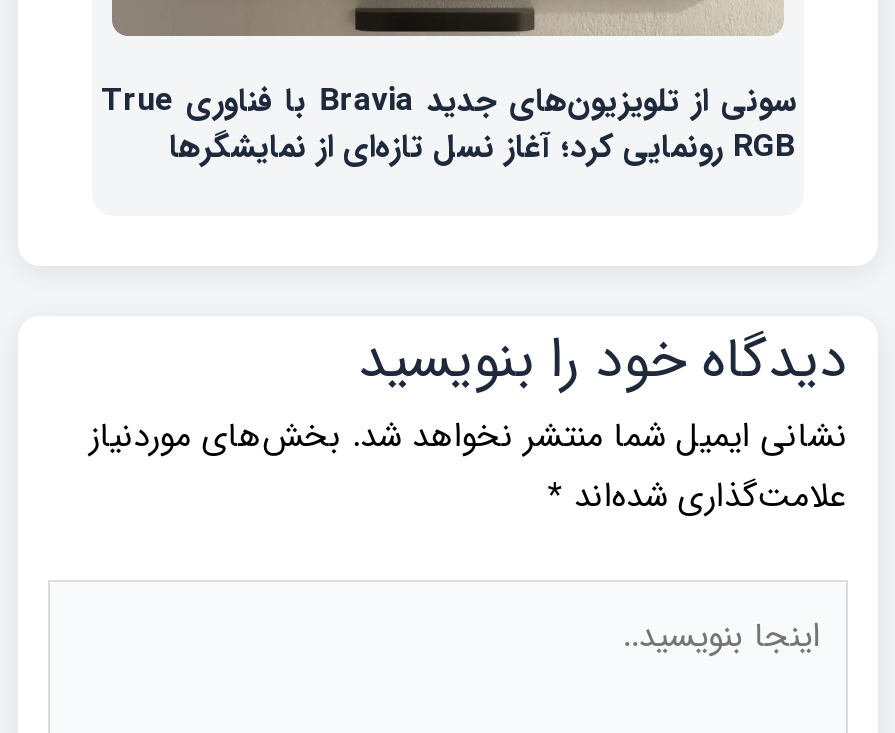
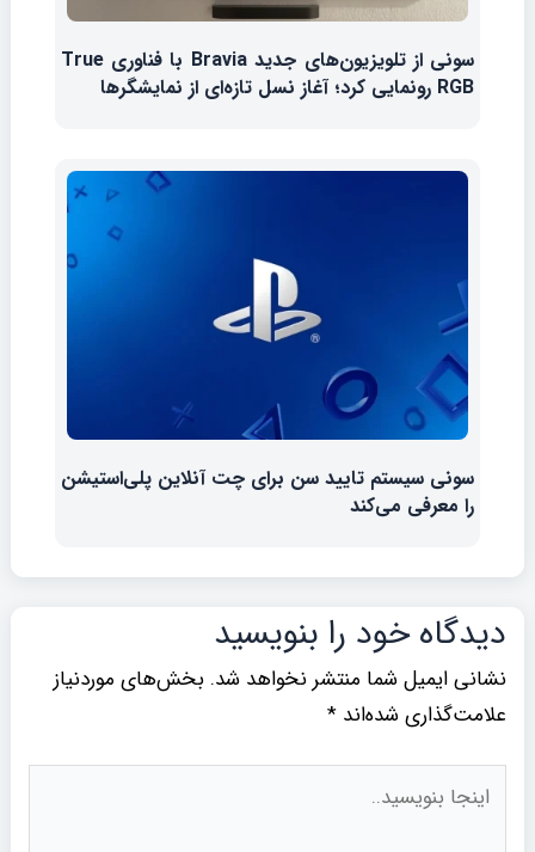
none -> [60,170,475,521] [image] | سونی سیستم تایید سن برای چت آنلاین پلی‌استیشن | را معرفی می‌کند

